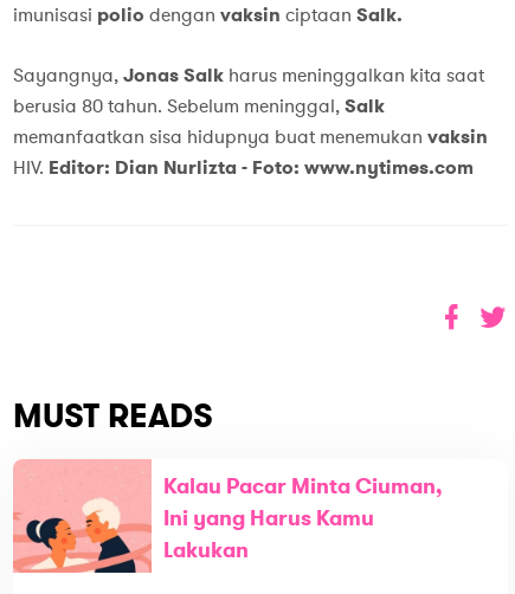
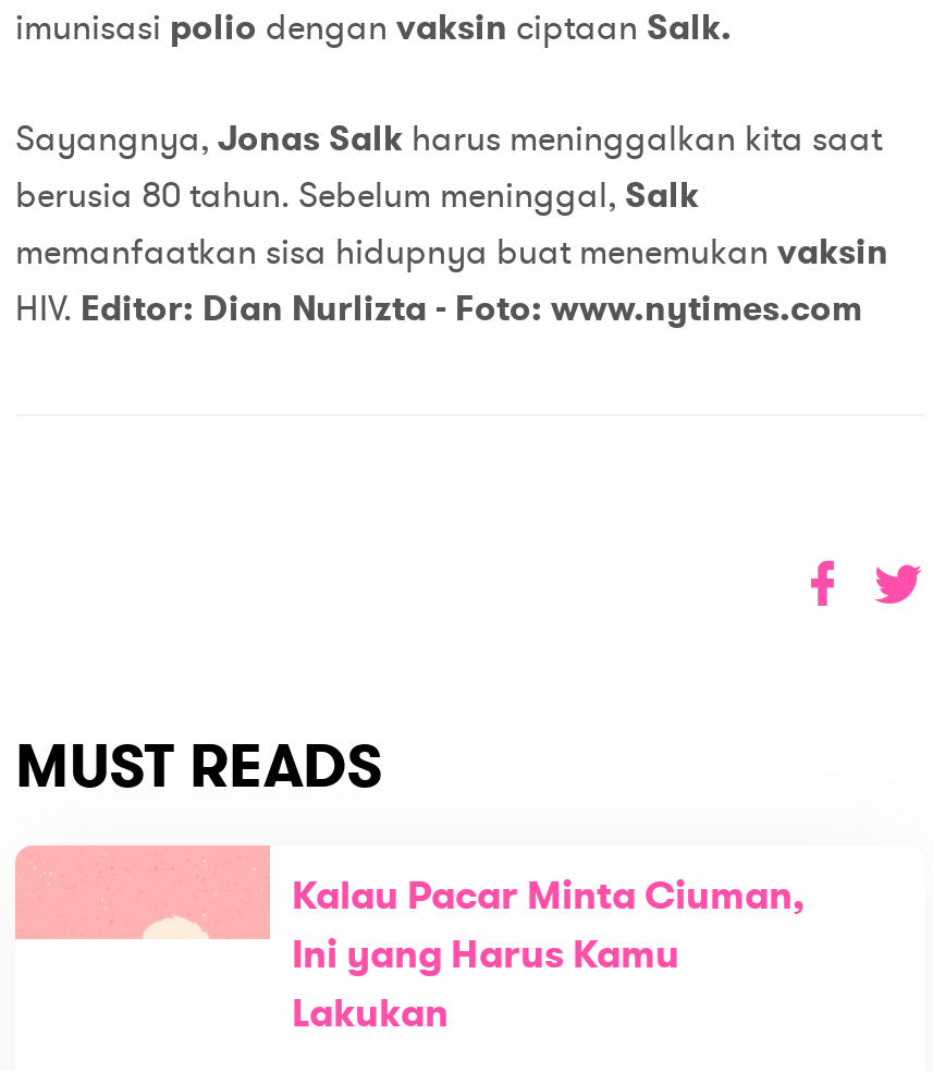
[12,510,153,574] [image] -> none

